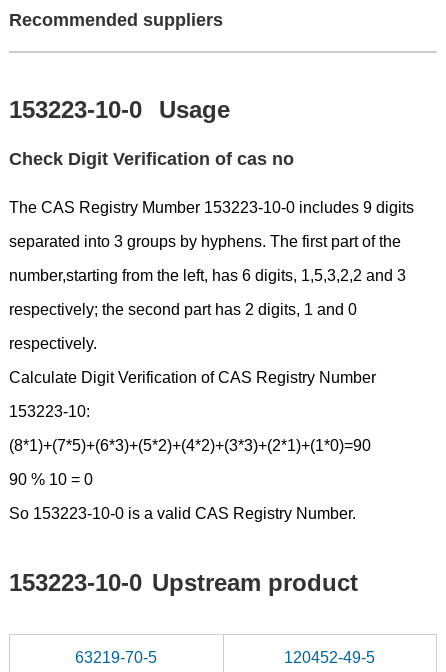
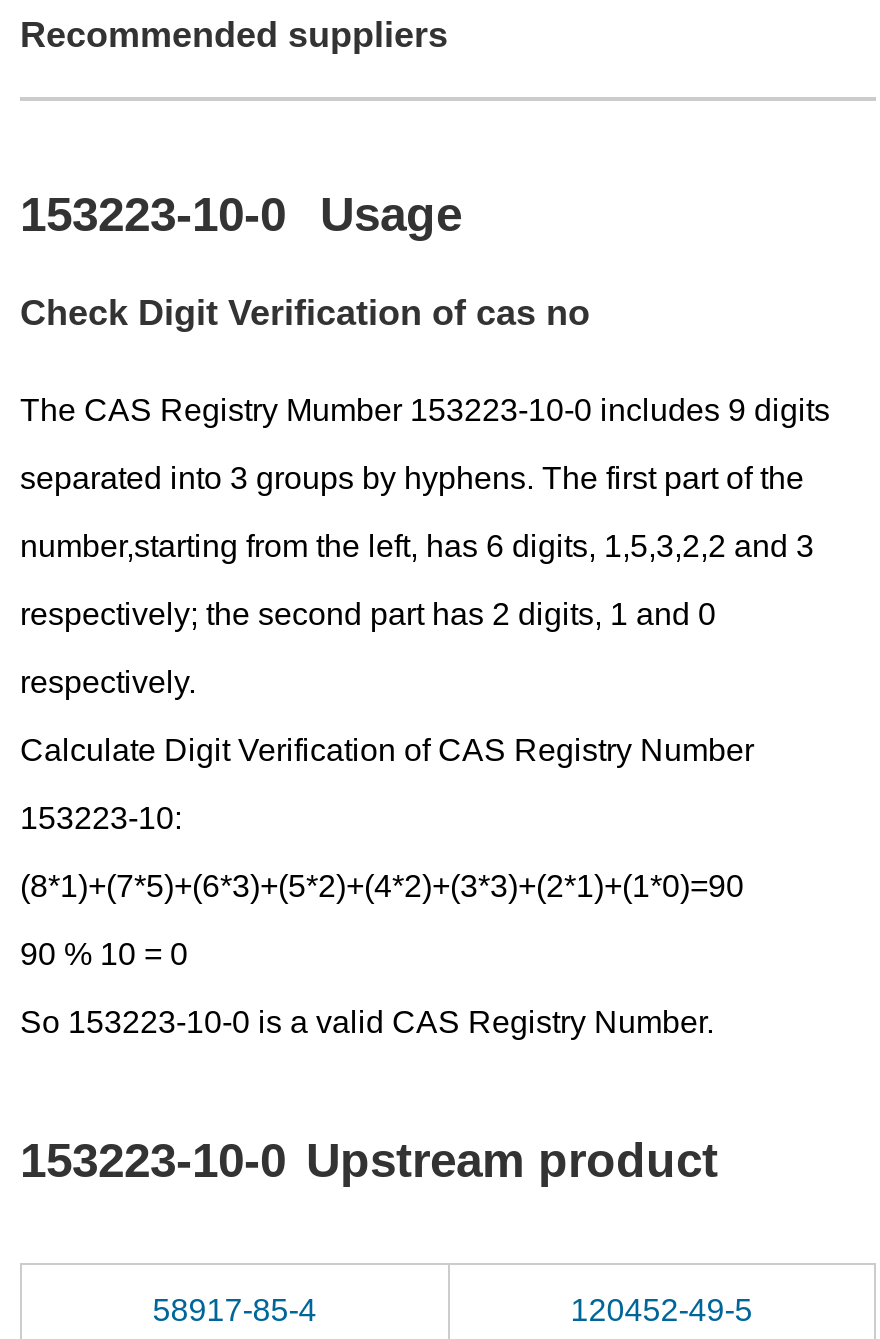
[75,649,157,666] 63219-70-5 -> [152,1293,316,1327] 58917-85-4

